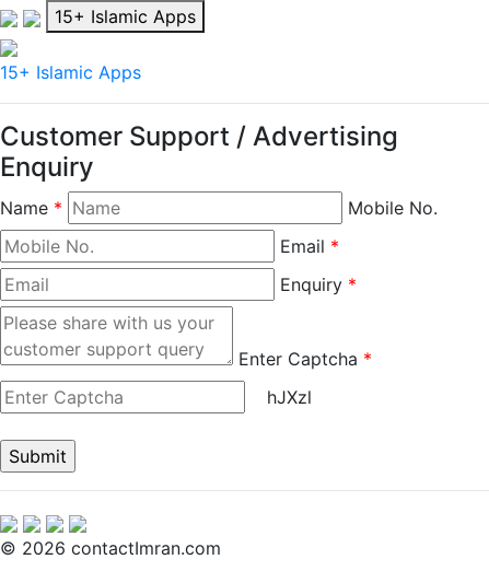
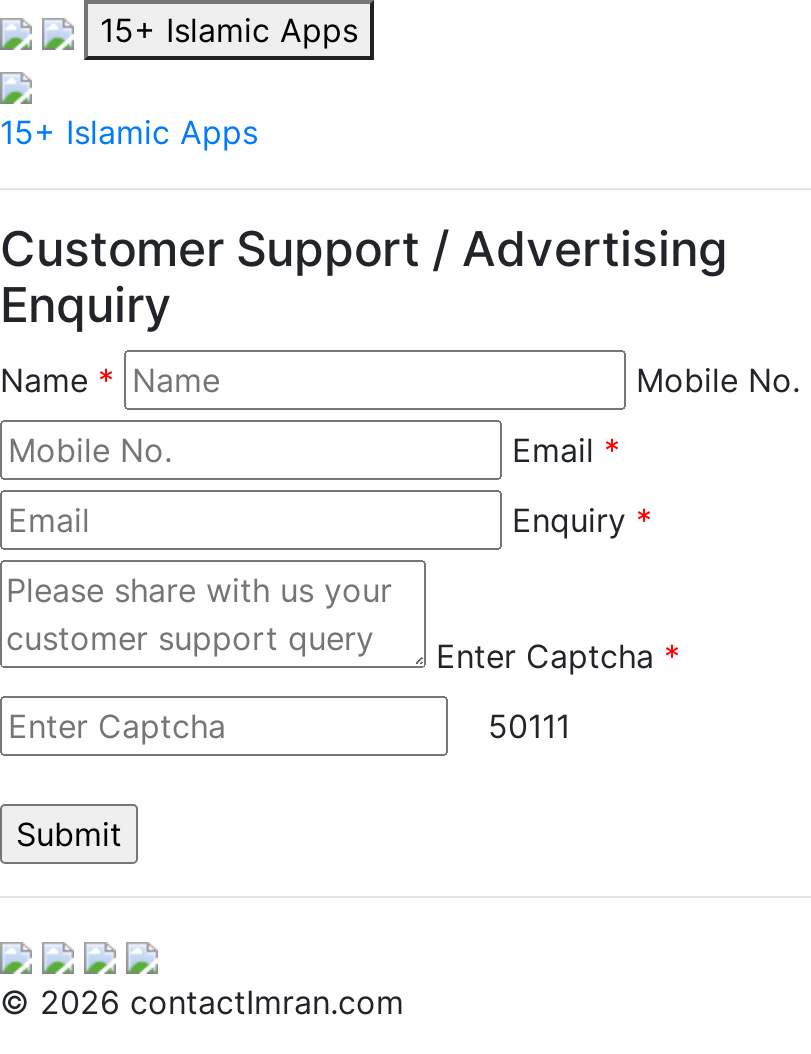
[267,386,312,408] hJXzl -> [488,706,570,746] 50111

